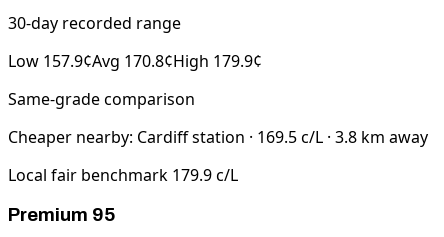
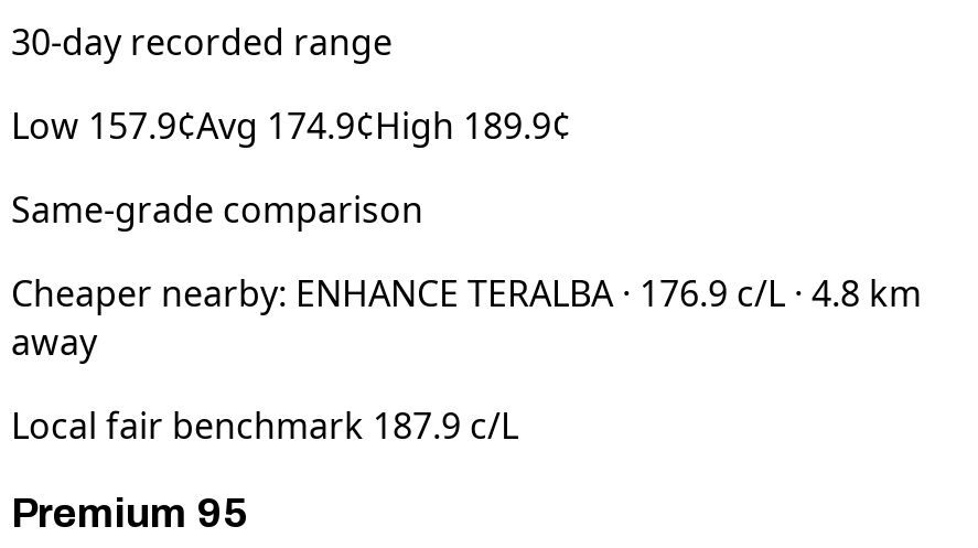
[8,50,262,72] Low 157.9¢Avg 170.8¢High 179.9¢ -> [11,102,571,151] Low 157.9¢Avg 174.9¢High 189.9¢
[8,126,428,148] Cheaper nearby: Cardiff station · 169.5 c/L · 3.8 km away -> [11,270,922,367] Cheaper nearby: ENHANCE TERALBA · 176.9 c/L · 4.8 km | away
[8,164,238,186] Local fair benchmark 179.9 c/L -> [11,402,518,451] Local fair benchmark 187.9 c/L

